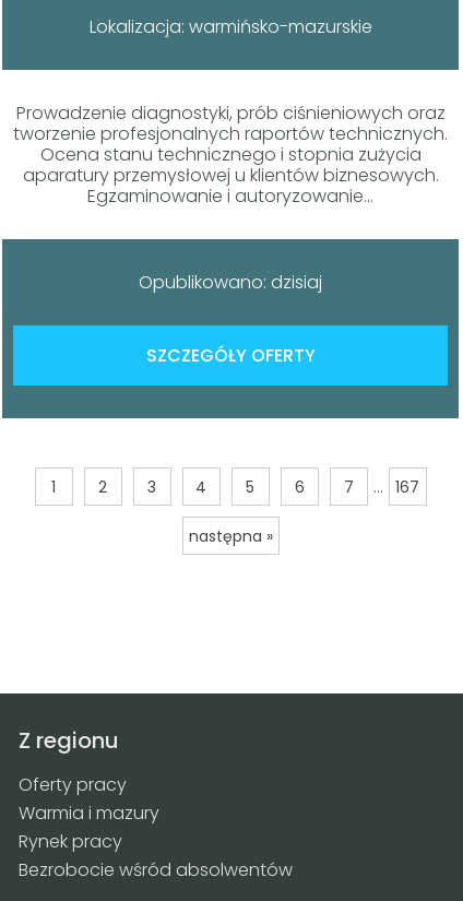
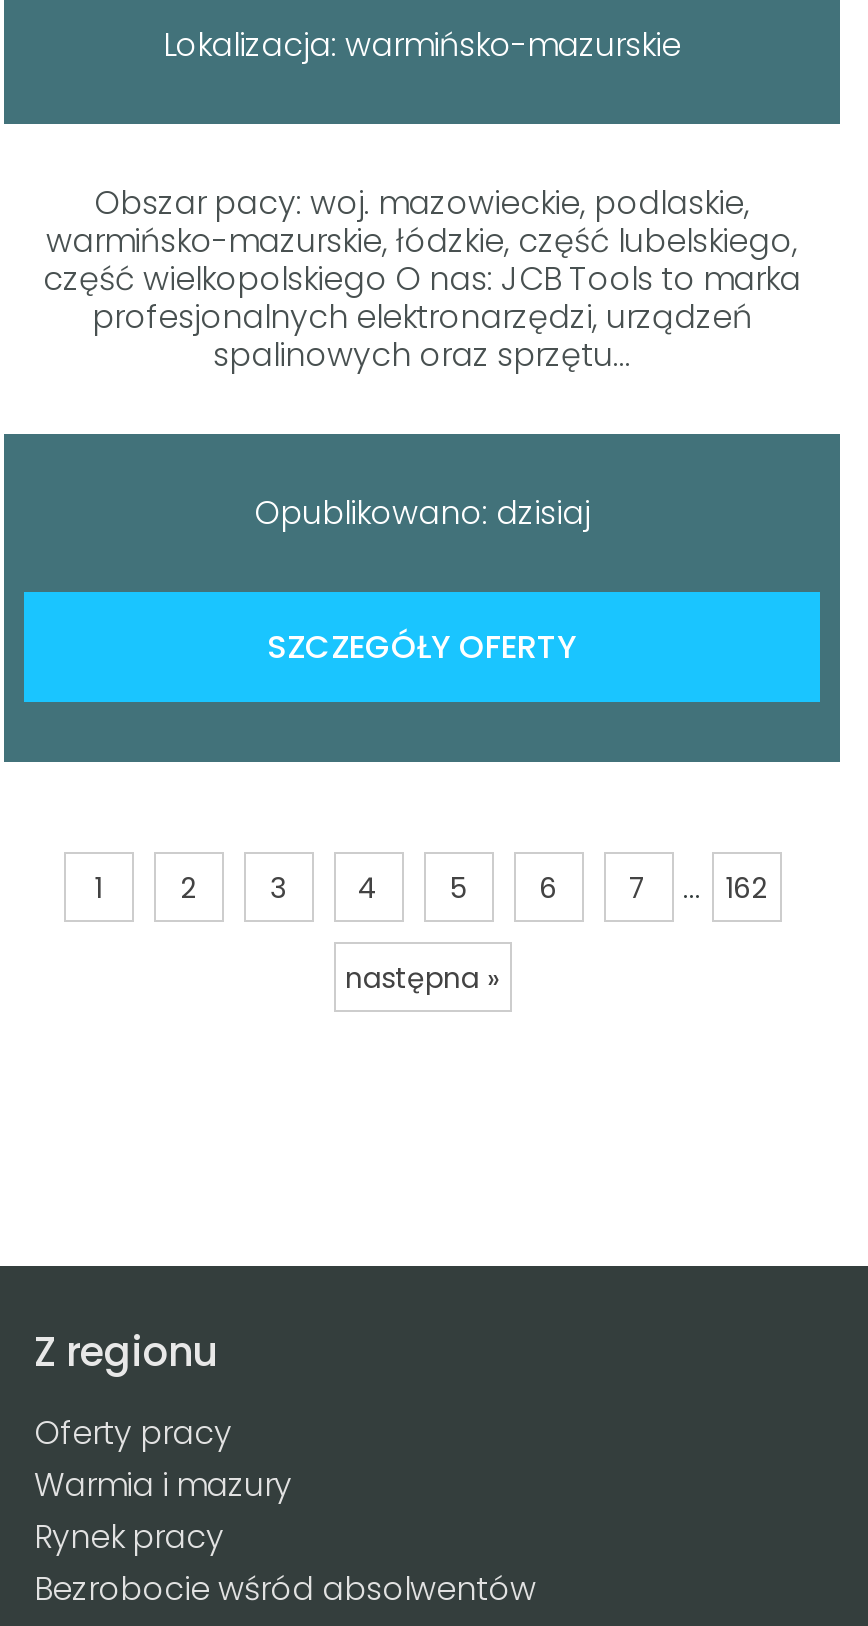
[13,100,448,208] Prowadzenie diagnostyki, prób ciśnieniowych oraz | tworzenie profesjonalnych raportów technicznych. | Ocena stanu technicznego i stopnia zużycia | aparatury przemysłowej u klientów biznesowych. | Egzaminowanie i autoryzowanie... -> [43,179,801,377] Obszar pacy: woj. mazowieckie, podlaskie, | warmińsko-mazurskie, łódzkie, część lubelskiego, | część wielkopolskiego O nas: JCB Tools to marka | profesjonalnych elektronarzędzi, urządzeń | spalinowych oraz sprzętu...
[51,474,419,499] 1 2 3 4 5 6 7 ... 167 -> [94,863,767,909] 1 2 3 4 5 6 7 ... 162

